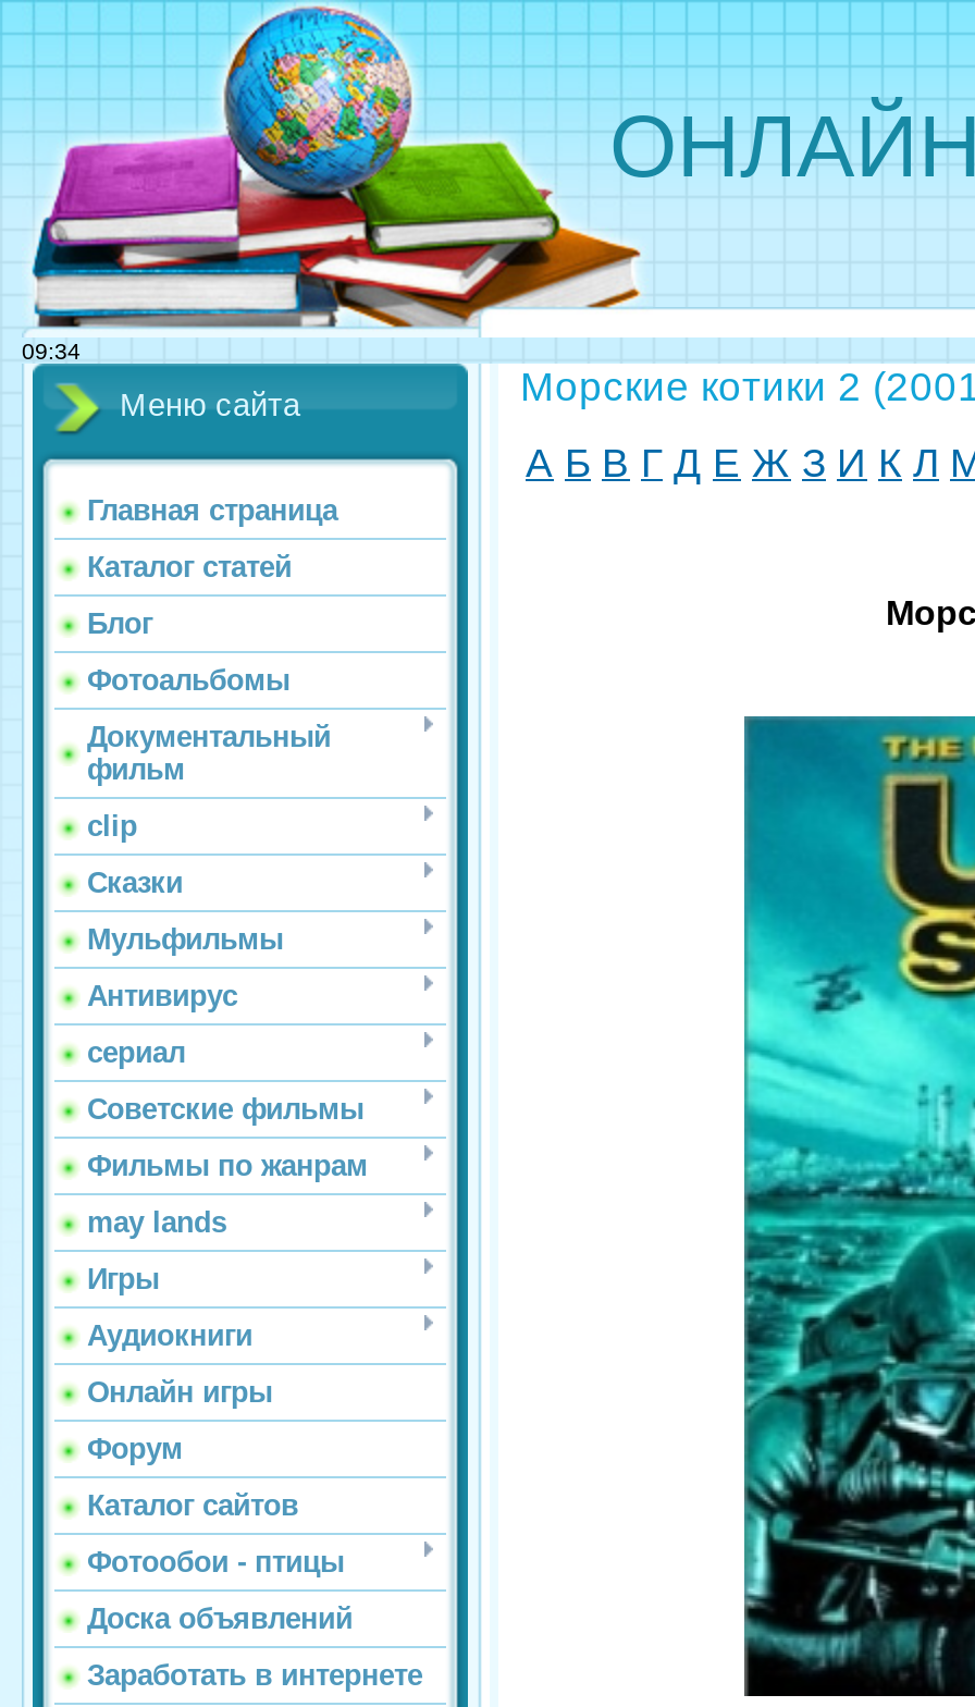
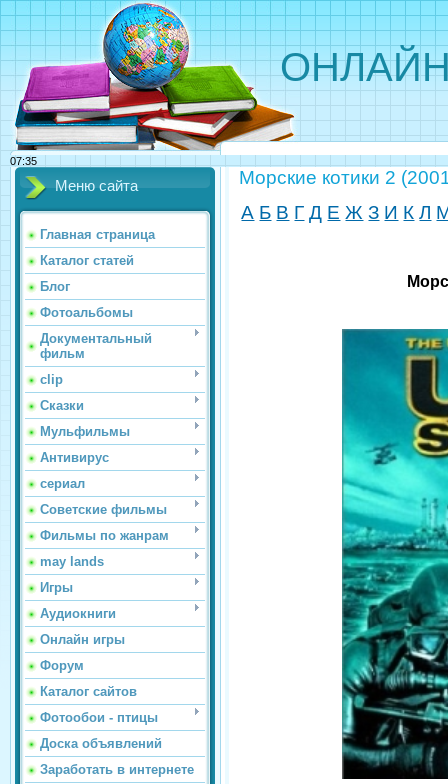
[22,337,81,364] 09:34 -> [10,155,37,167] 07:35

